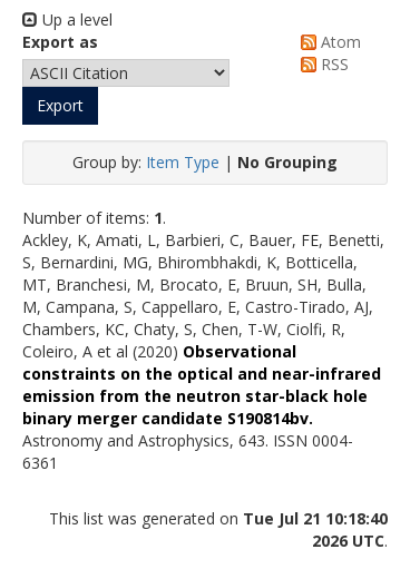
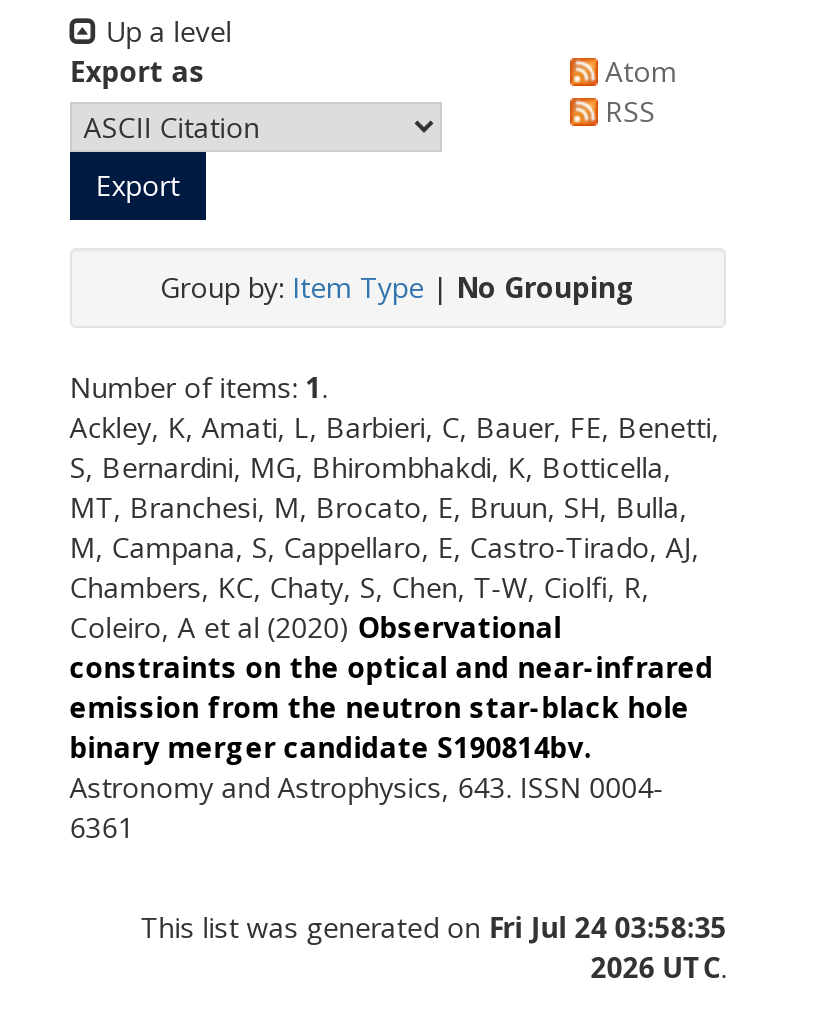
[49,507,388,528] This list was generated on Tue Jul 21 10:18:40 -> [140,907,726,945] This list was generated on Fri Jul 24 03:58:35

